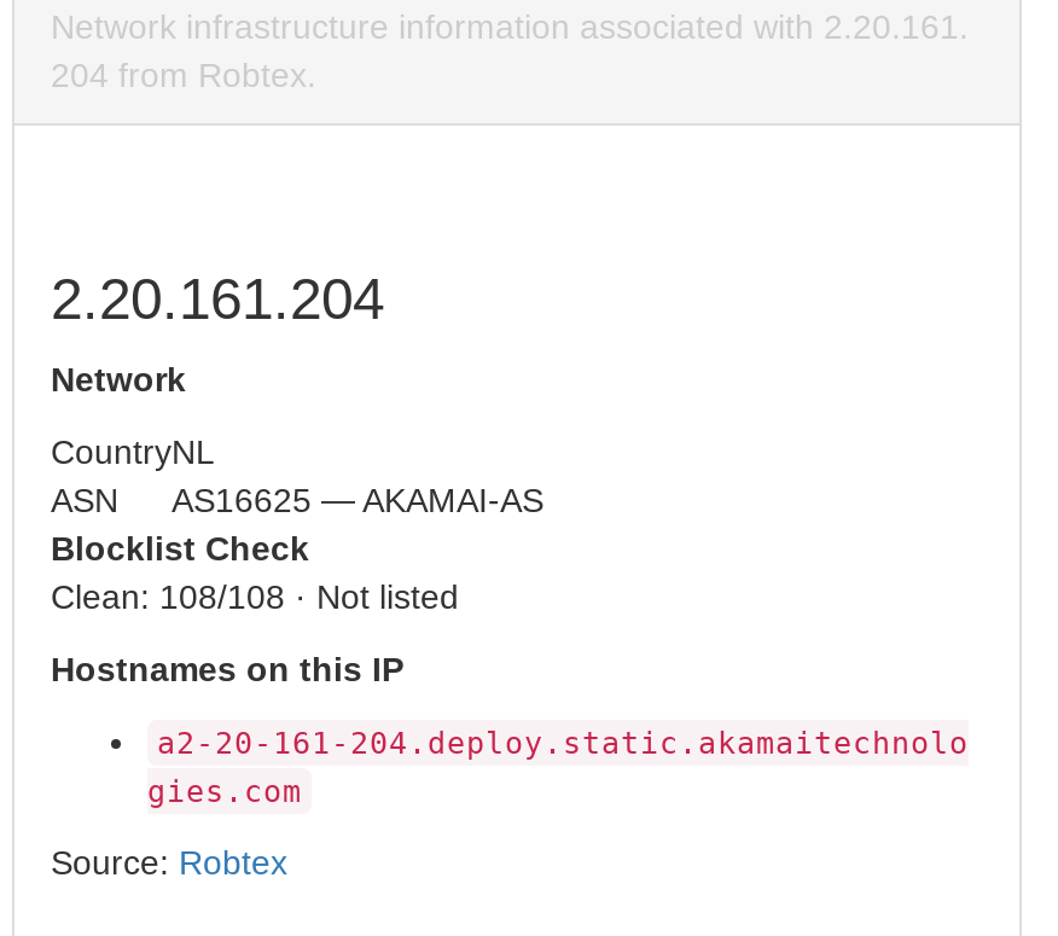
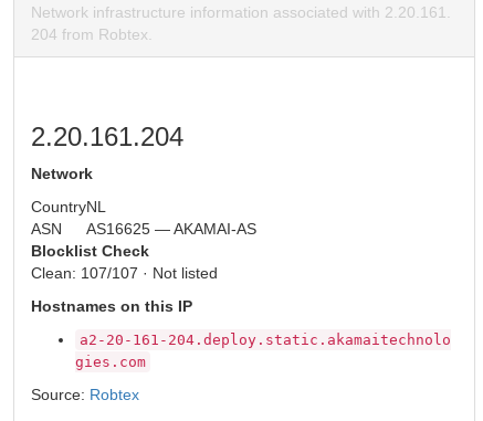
[51,577,459,616] Clean: 108/108 · Not listed -> [31,264,218,282] Clean: 107/107 · Not listed

